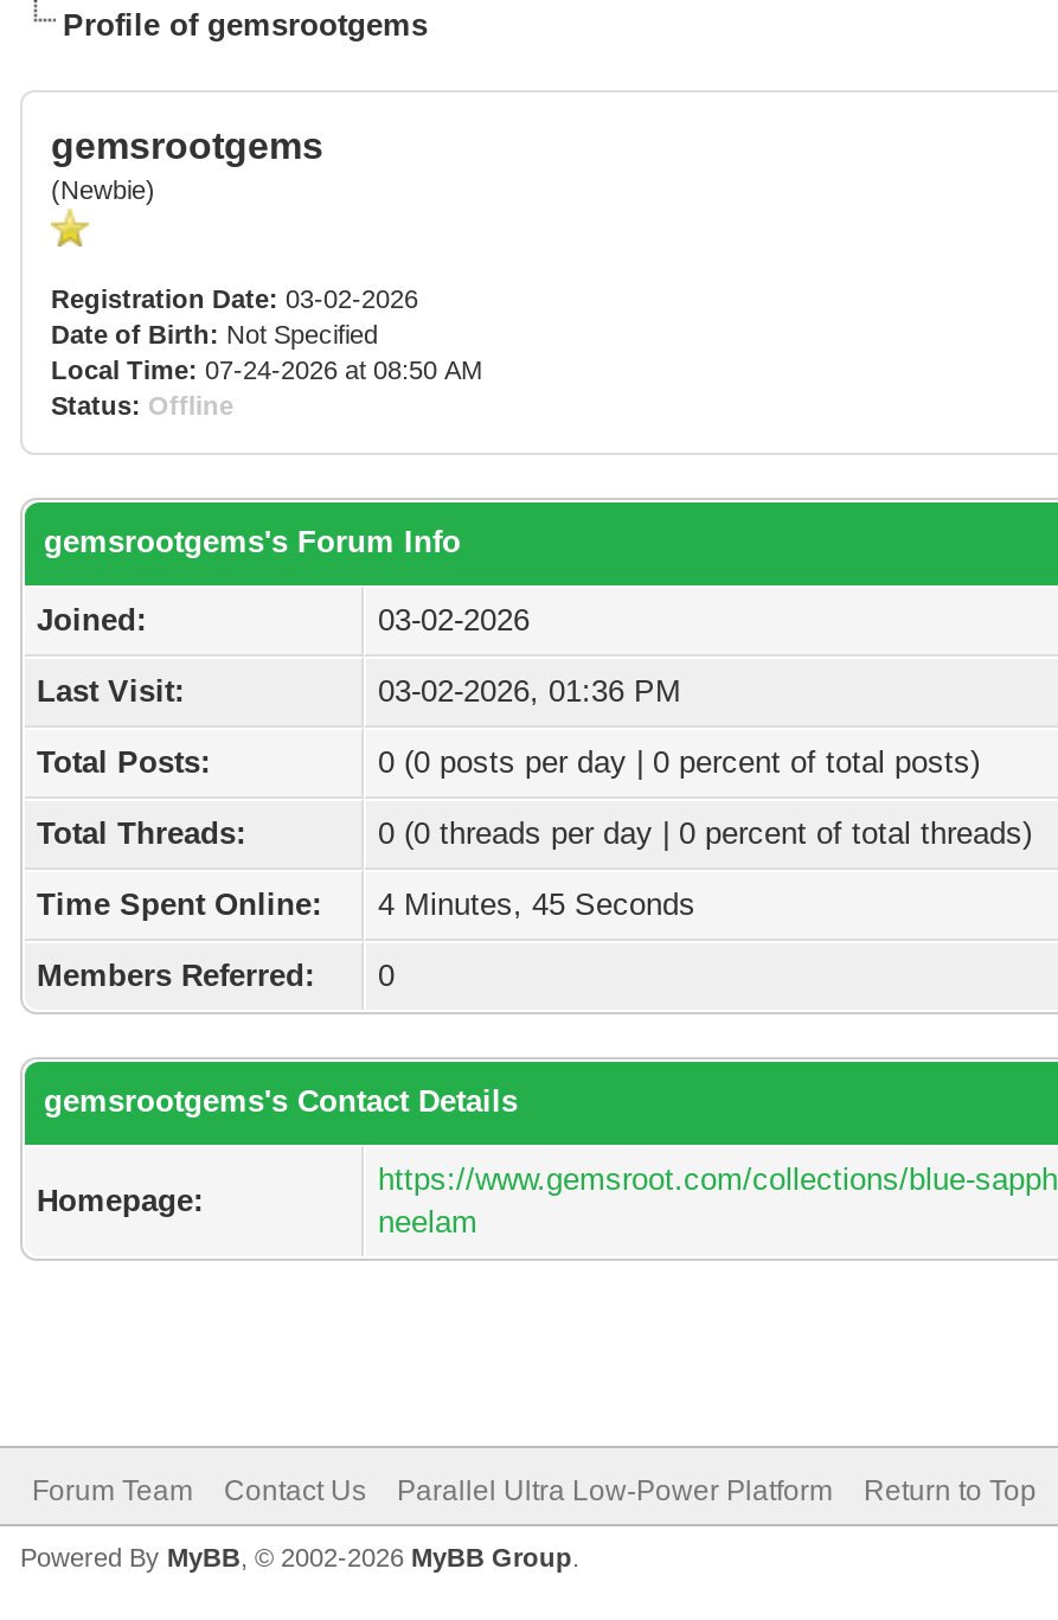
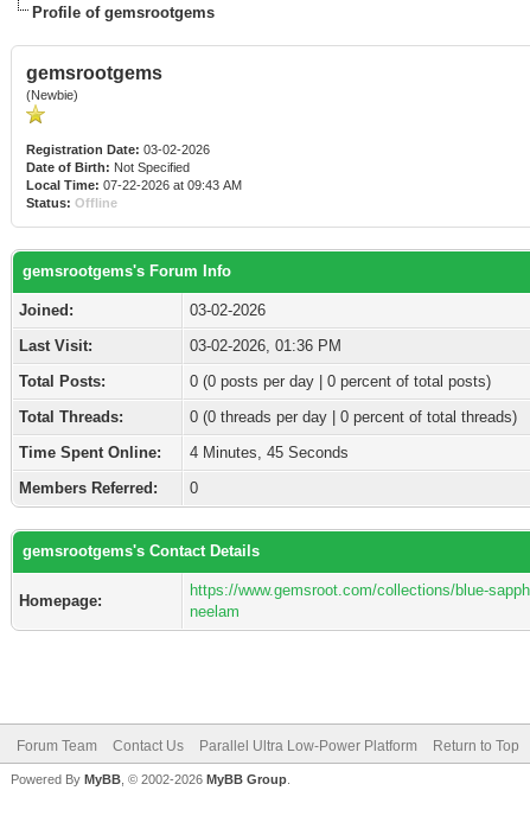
[51,356,482,384] Local Time: 07-24-2026 at 08:50 AM -> [26,178,242,192] Local Time: 07-22-2026 at 09:43 AM

